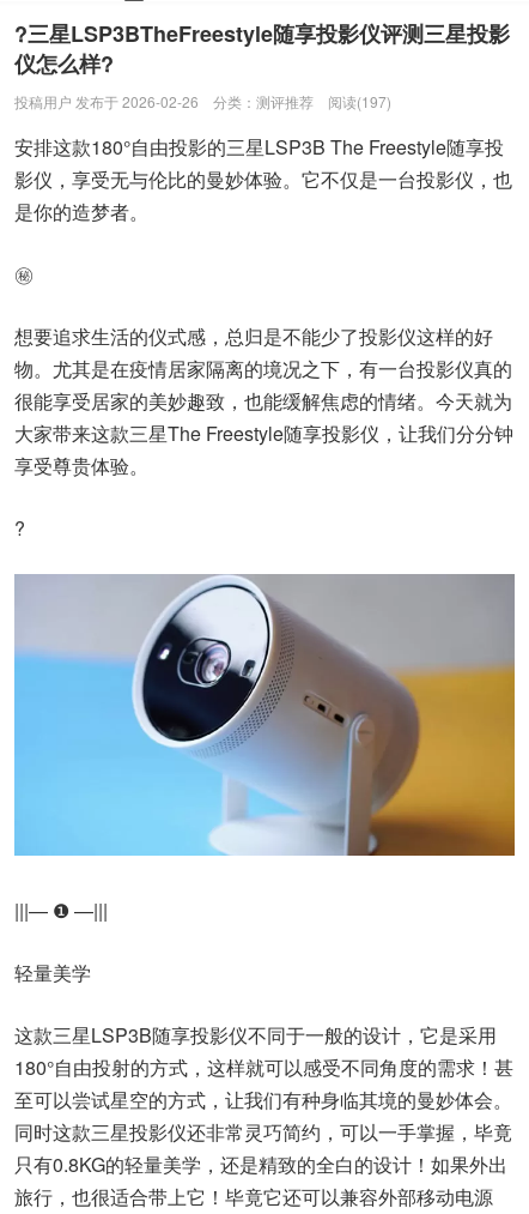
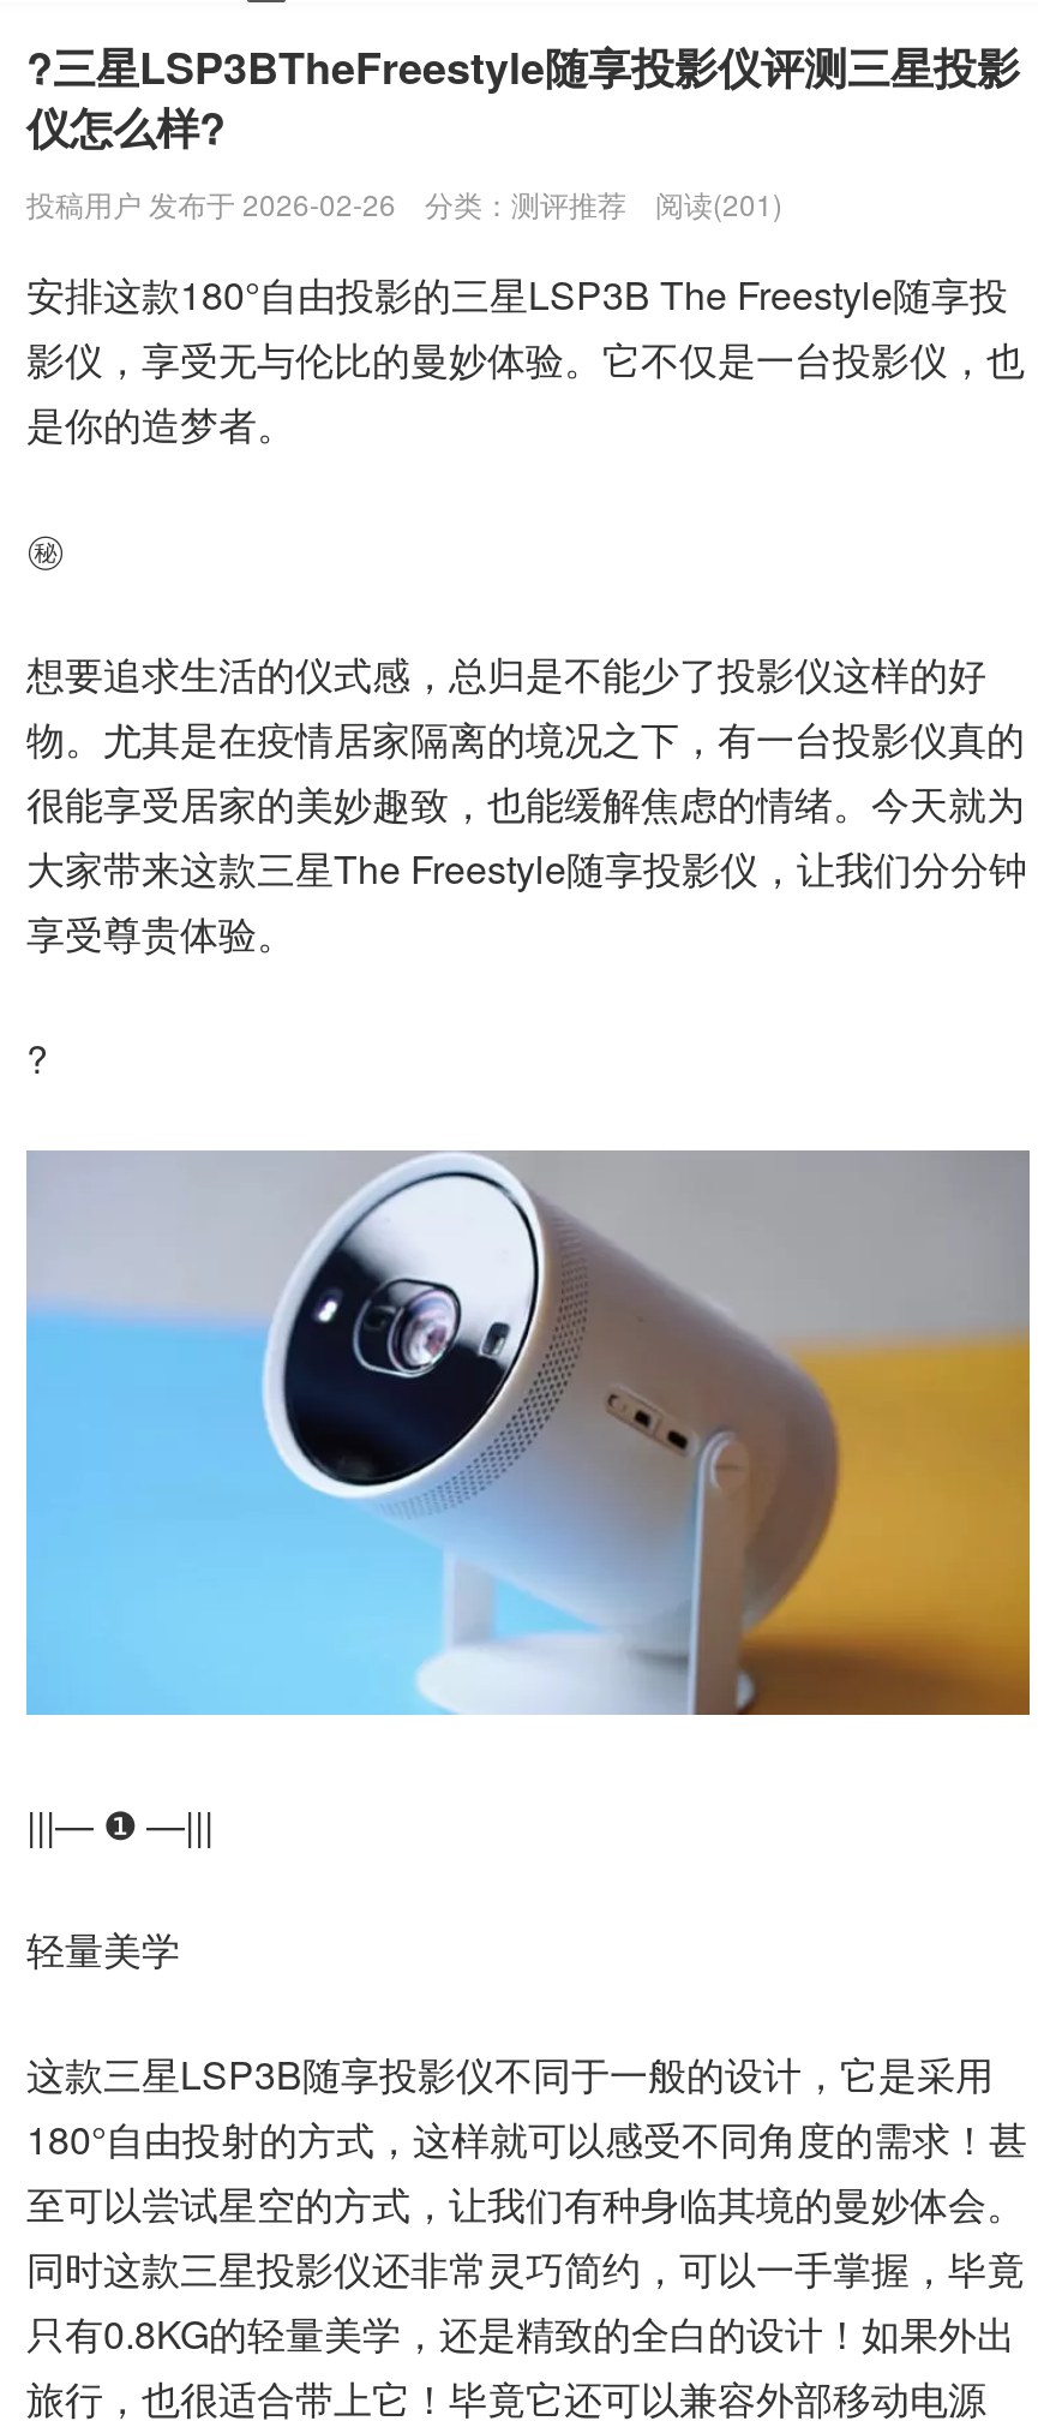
[328,91,391,111] 阅读(197) -> [655,183,782,223] 阅读(201)

